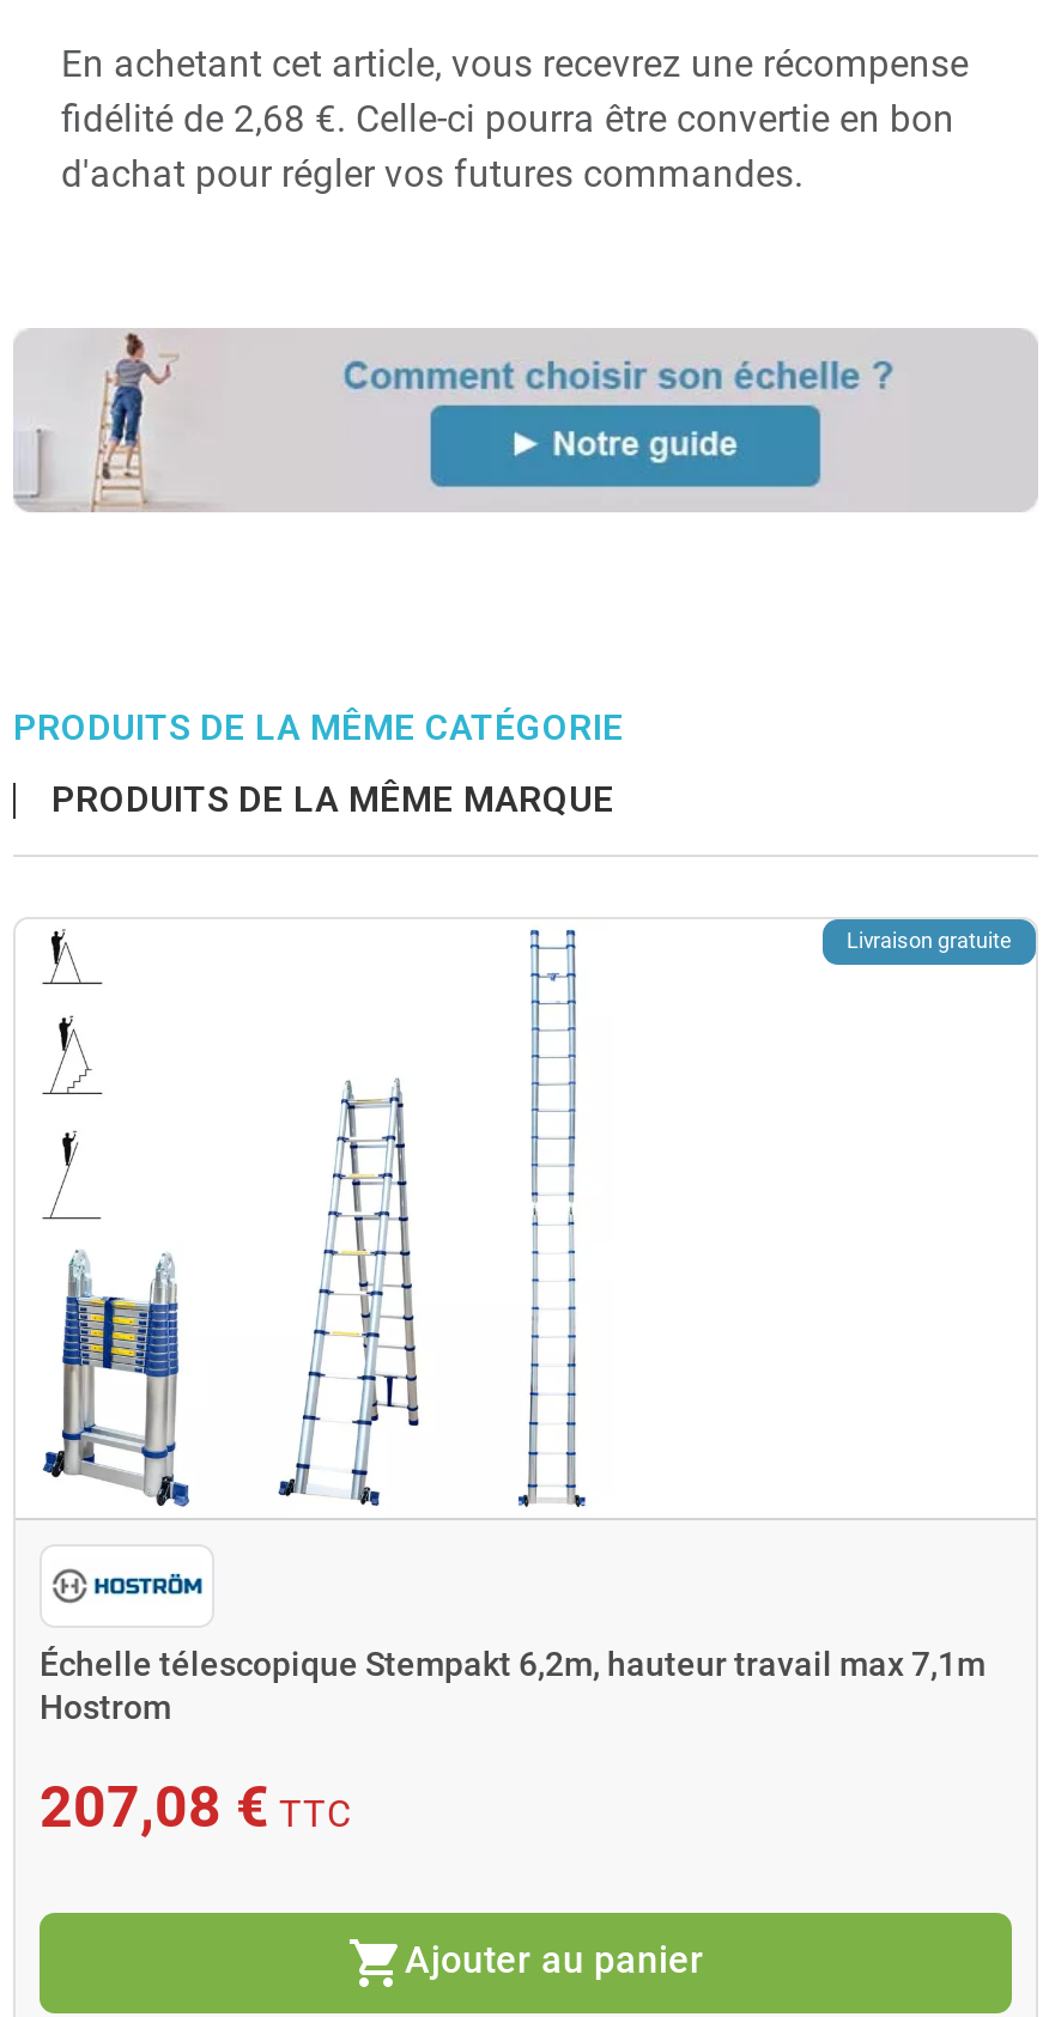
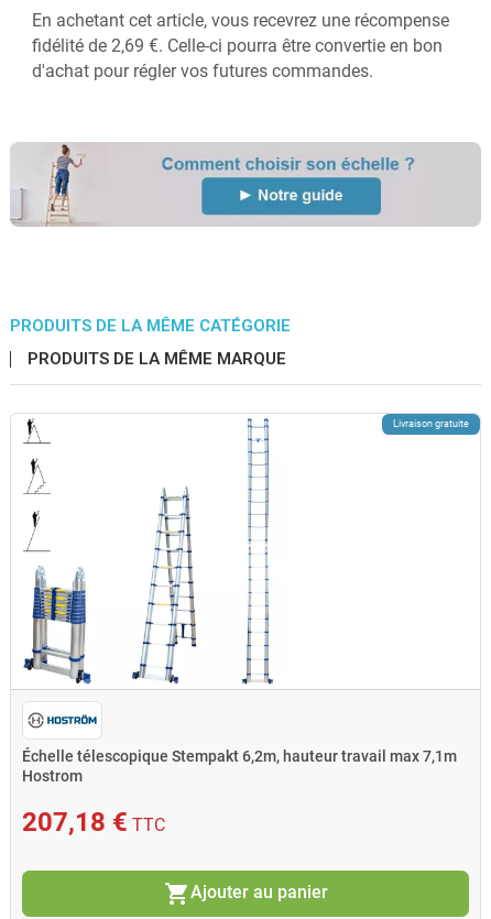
[61,97,954,140] fidélité de 2,68 €. Celle-ci pourra être convertie en bon -> [32,36,443,56] fidélité de 2,69 €. Celle-ci pourra être convertie en bon
[40,1775,351,1842] 207,08 € TTC -> [22,807,165,838] 207,18 € TTC

